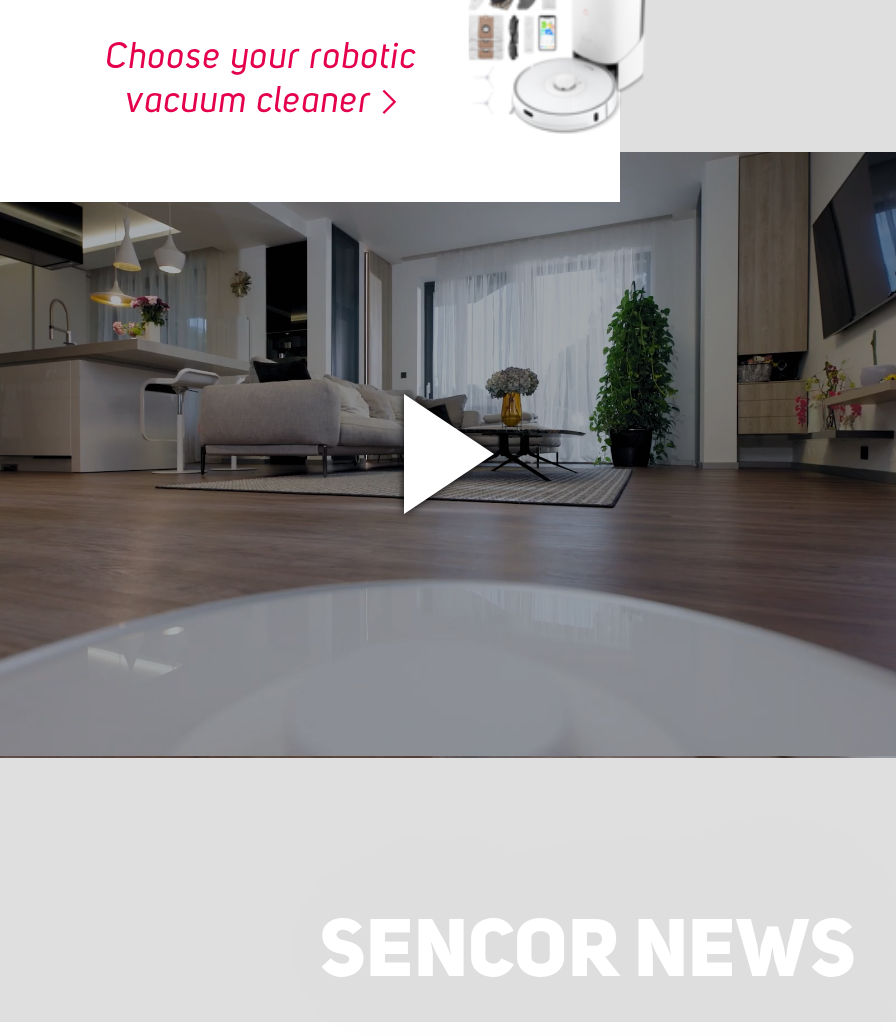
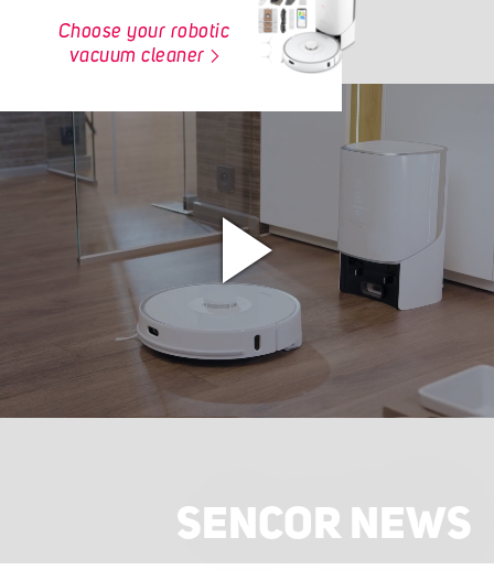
[6,152,890,754] [image] -> [3,84,491,417] [image]

